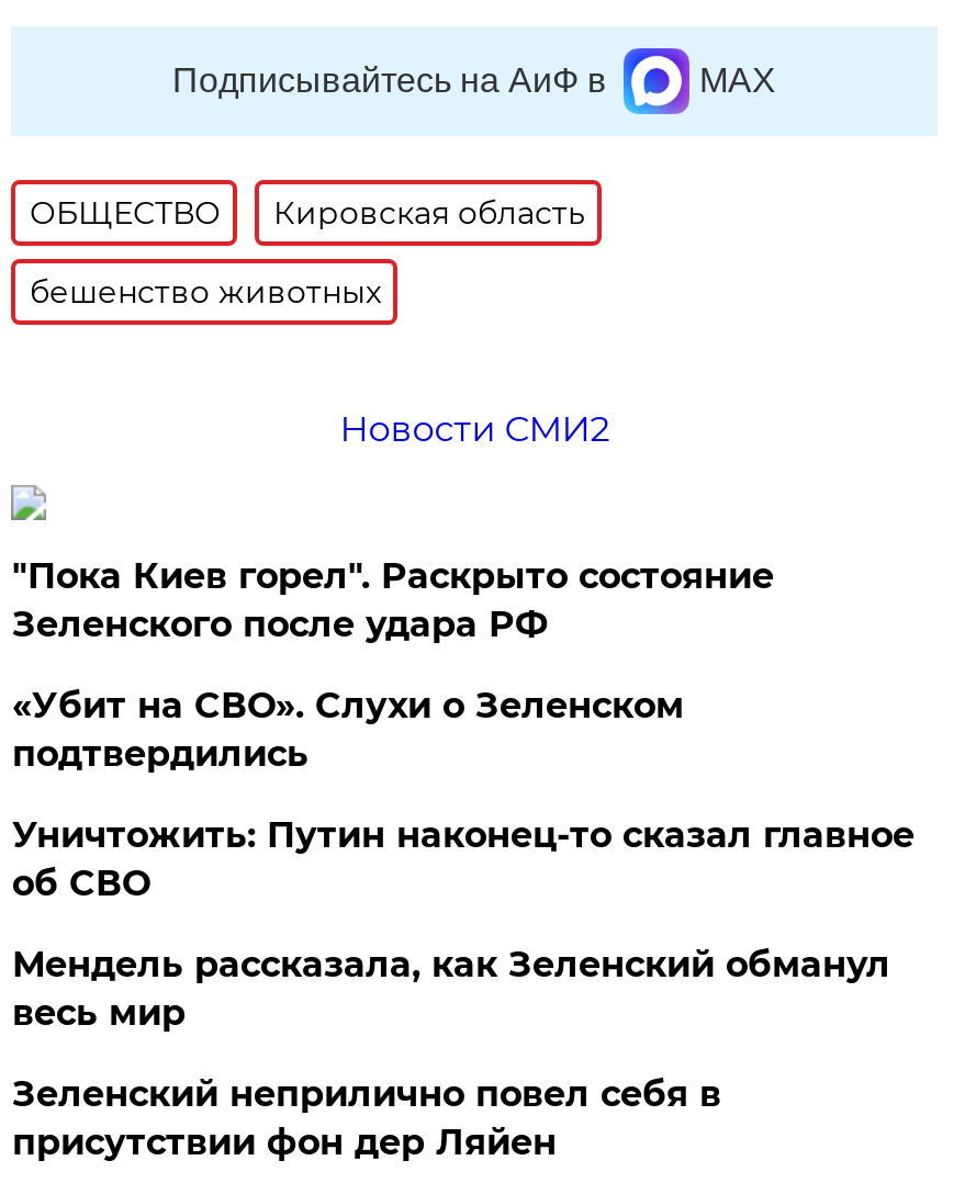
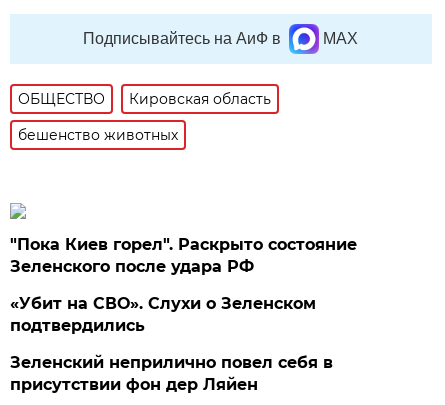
[340,408,610,450] Новости СМИ2 -> none
[12,814,914,1034] Уничтожить: Путин наконец-то сказал главное | об СВО | Мендель рассказала, как Зеленский обманул | весь мир -> none

